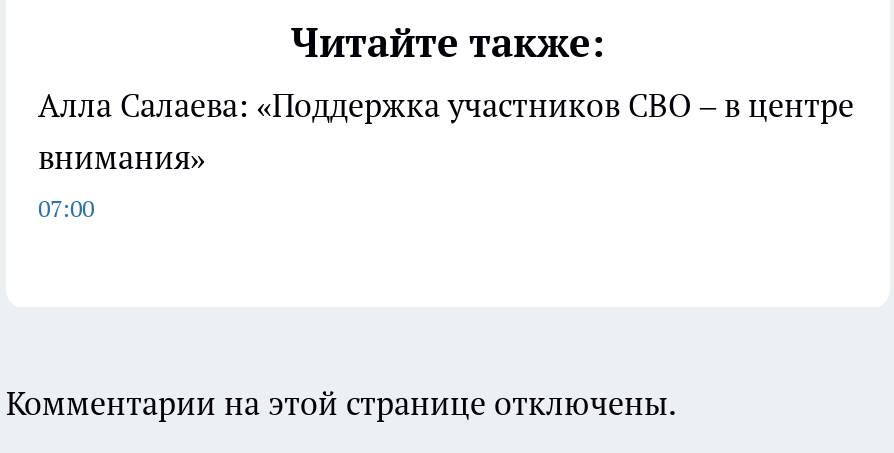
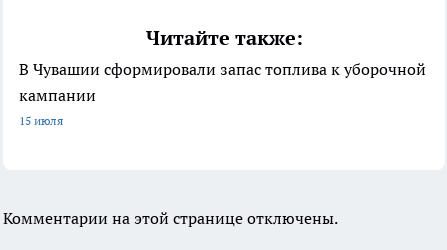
[38,84,854,222] Алла Салаева: «Поддержка участников СВО – в центре | внимания» | 07:00 -> [19,59,426,128] В Чувашии сформировали запас топлива к уборочной | кампании | 15 июля

